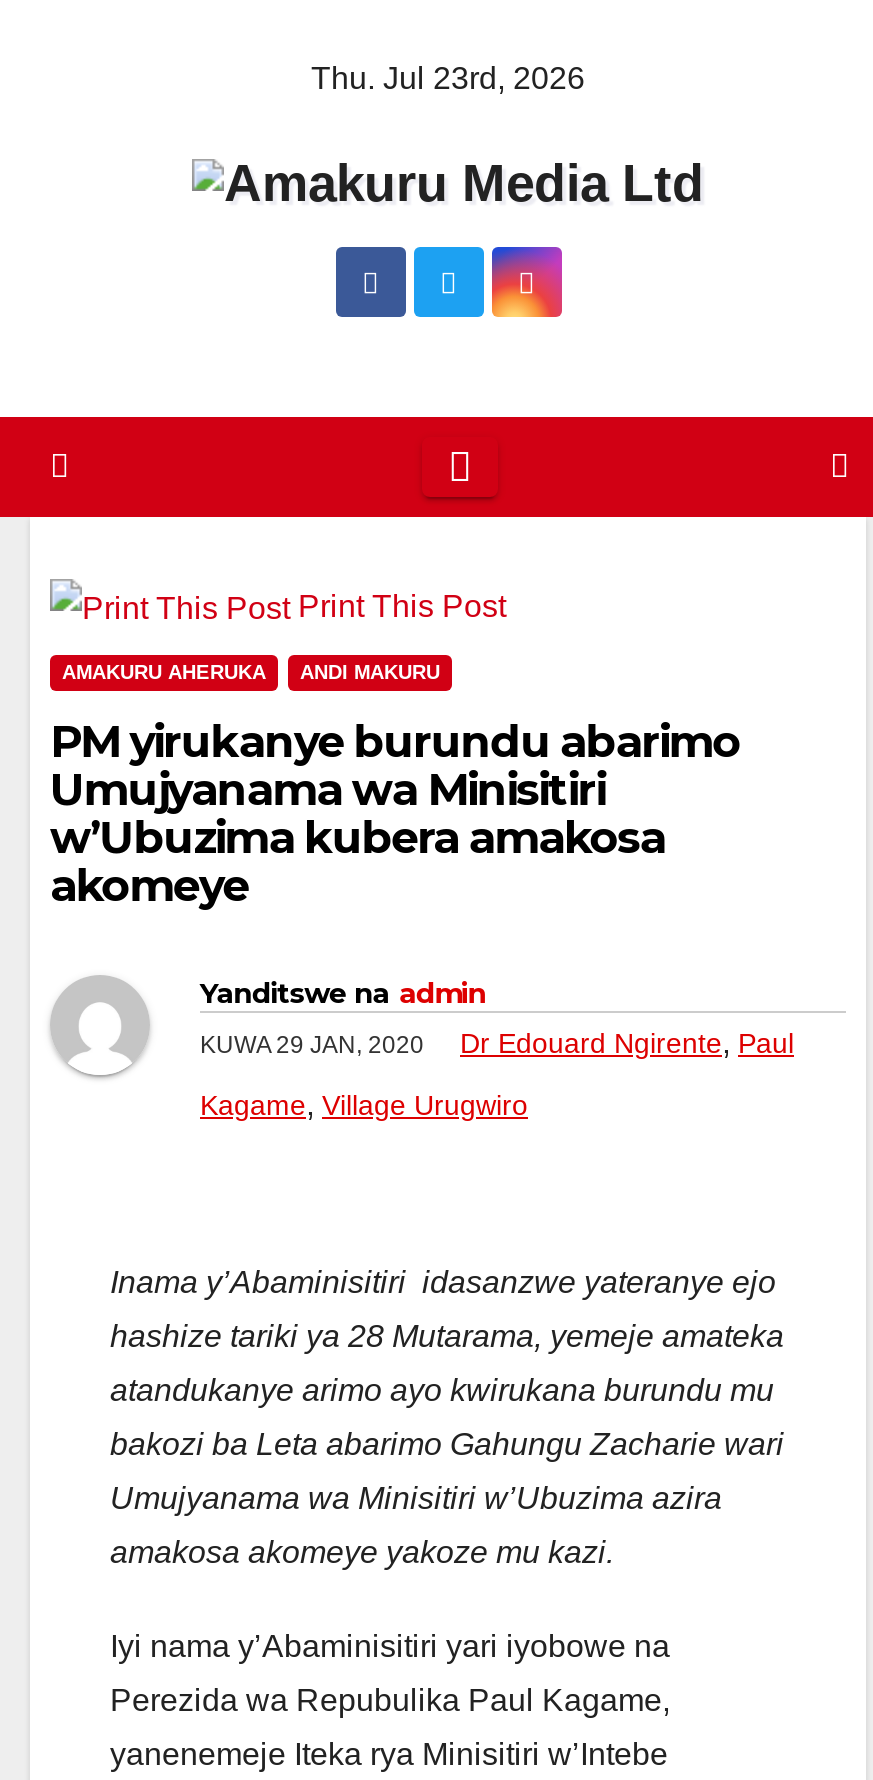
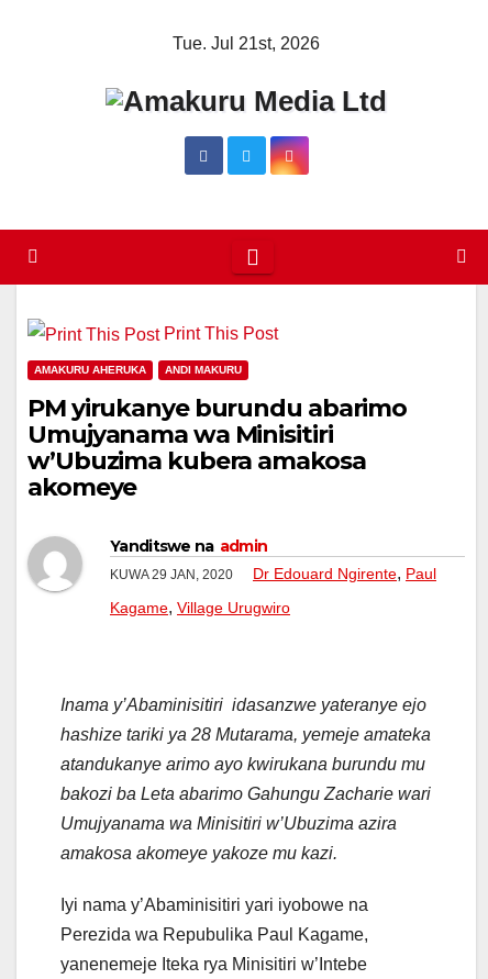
[311,61,585,95] Thu. Jul 23rd, 2026 -> [173,34,320,53] Tue. Jul 21st, 2026

